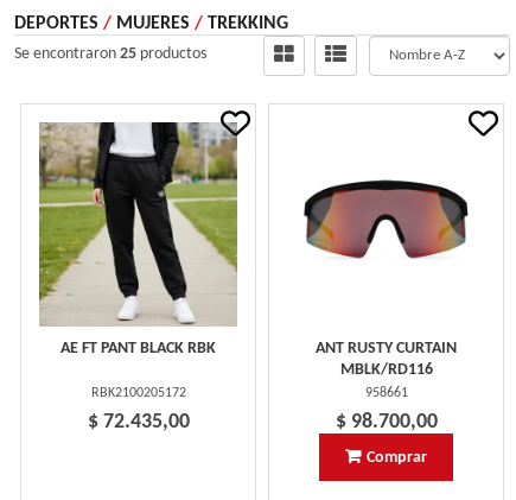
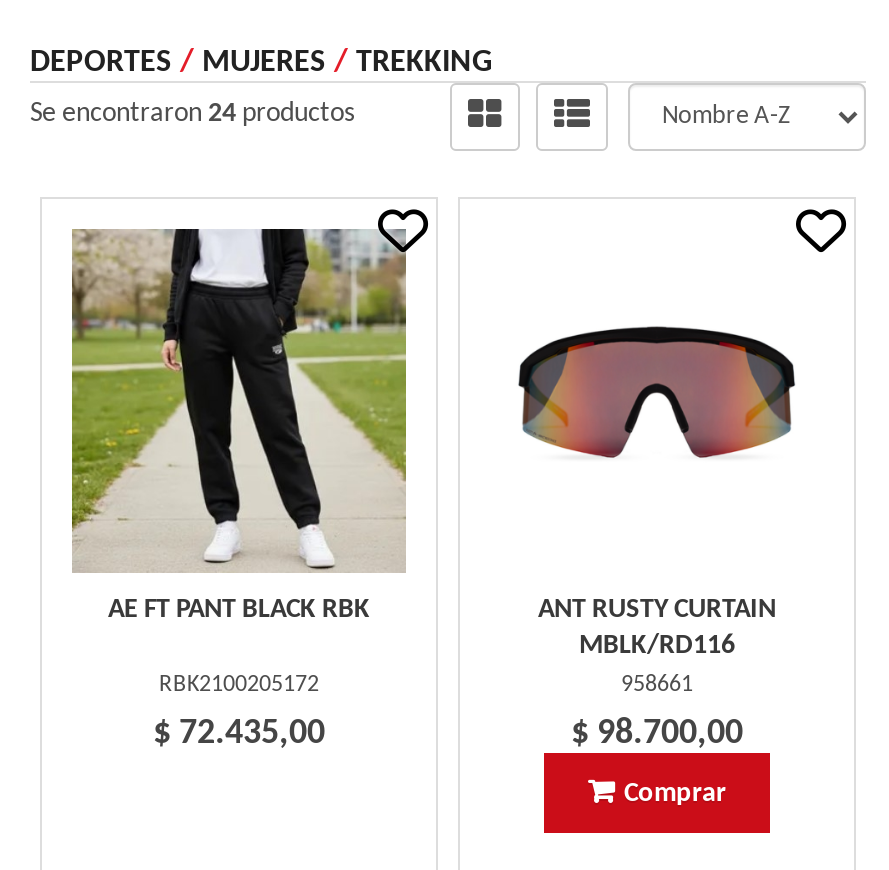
[14,45,206,63] Se encontraron 25 productos -> [30,99,354,129] Se encontraron 24 productos

